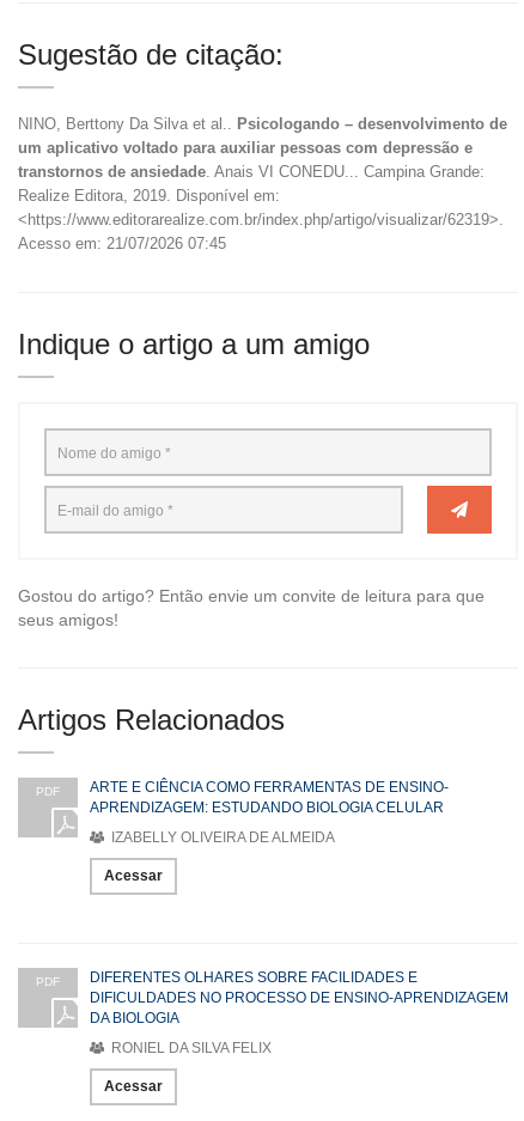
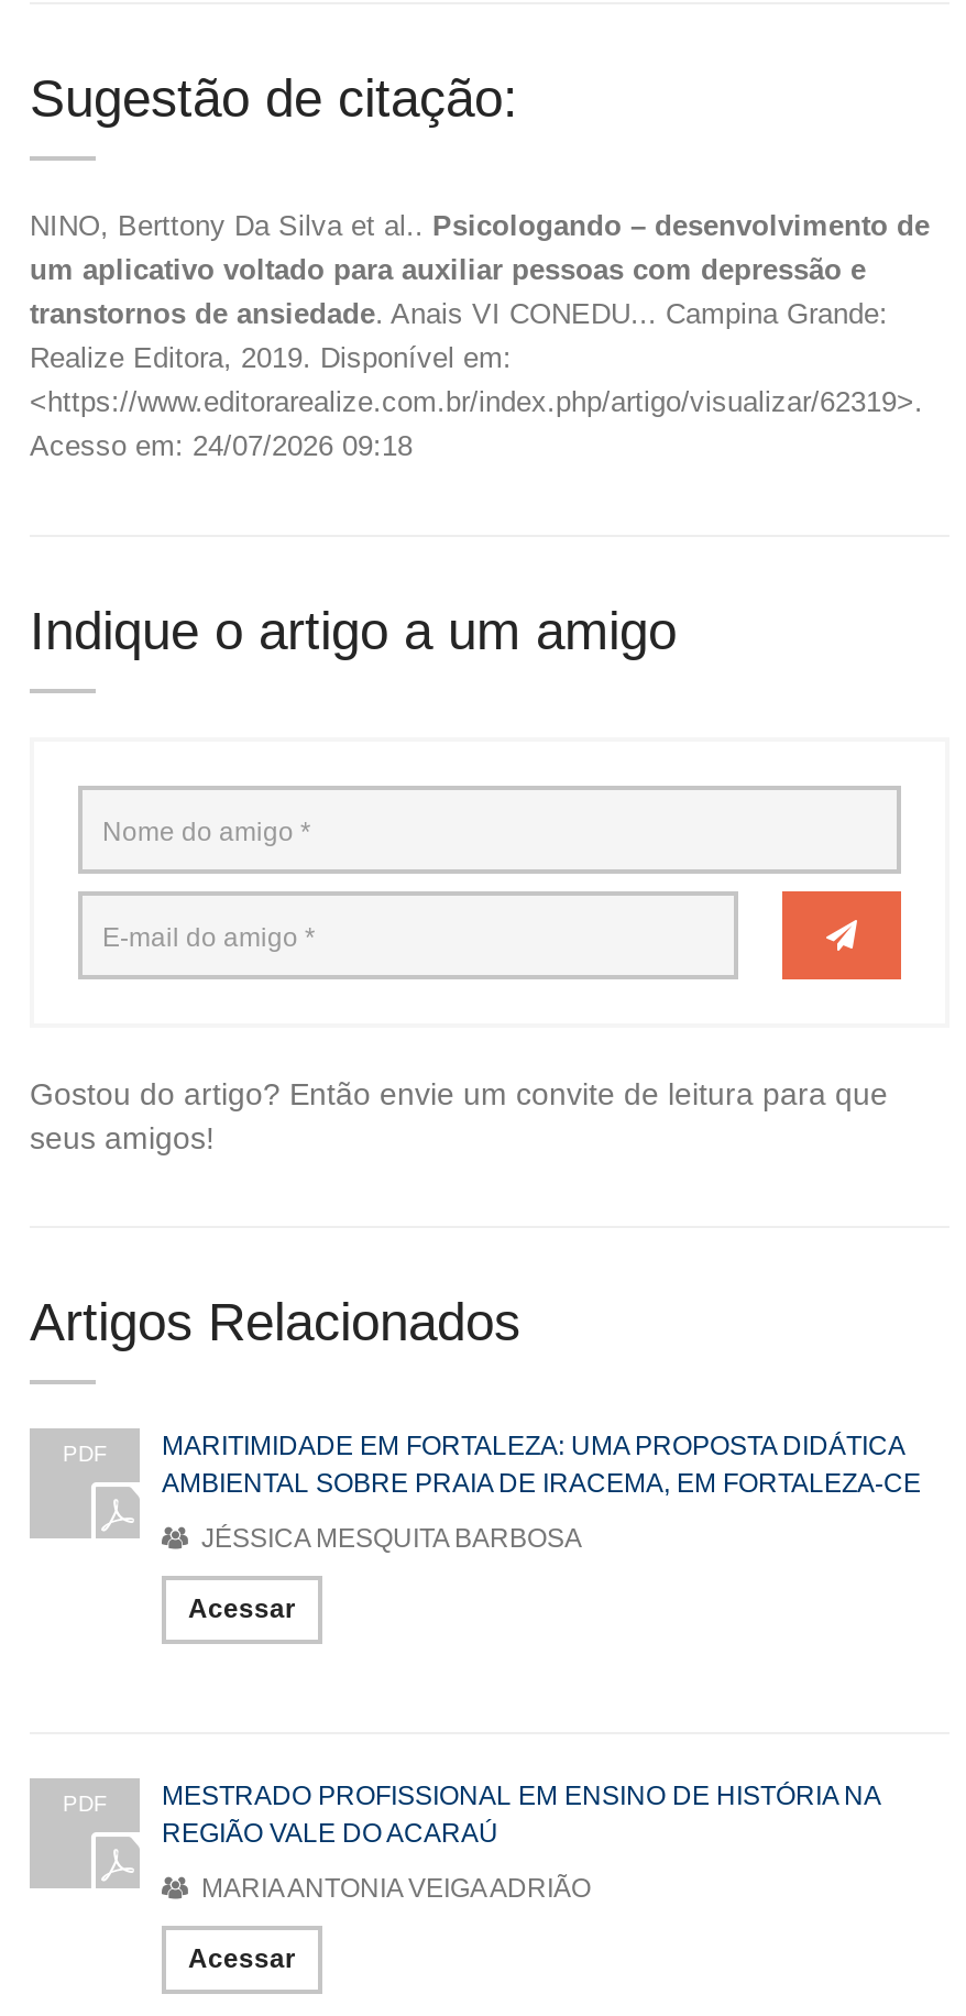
[18,235,226,253] Acesso em: 21/07/2026 07:45 -> [30,430,413,463] Acesso em: 24/07/2026 09:18
[90,779,449,816] ARTE E CIÊNCIA COMO FERRAMENTAS DE ENSINO- | APRENDIZAGEM: ESTUDANDO BIOLOGIA CELULAR -> [162,1431,921,1499] MARITIMIDADE EM FORTALEZA: UMA PROPOSTA DIDÁTICA | AMBIENTAL SOBRE PRAIA DE IRACEMA, EM FORTALEZA-CE
[108,829,335,846] IZABELLY OLIVEIRA DE ALMEIDA -> [195,1523,582,1554] JÉSSICA MESQUITA BARBOSA
[90,969,508,1027] DIFERENTES OLHARES SOBRE FACILIDADES E | DIFICULDADES NO PROCESSO DE ENSINO-APRENDIZAGEM | DA BIOLOGIA -> [162,1781,879,1849] MESTRADO PROFISSIONAL EM ENSINO DE HISTÓRIA NA | REGIÃO VALE DO ACARAÚ
[108,1040,272,1057] RONIEL DA SILVA FELIX -> [195,1873,591,1904] MARIA ANTONIA VEIGA ADRIÃO

